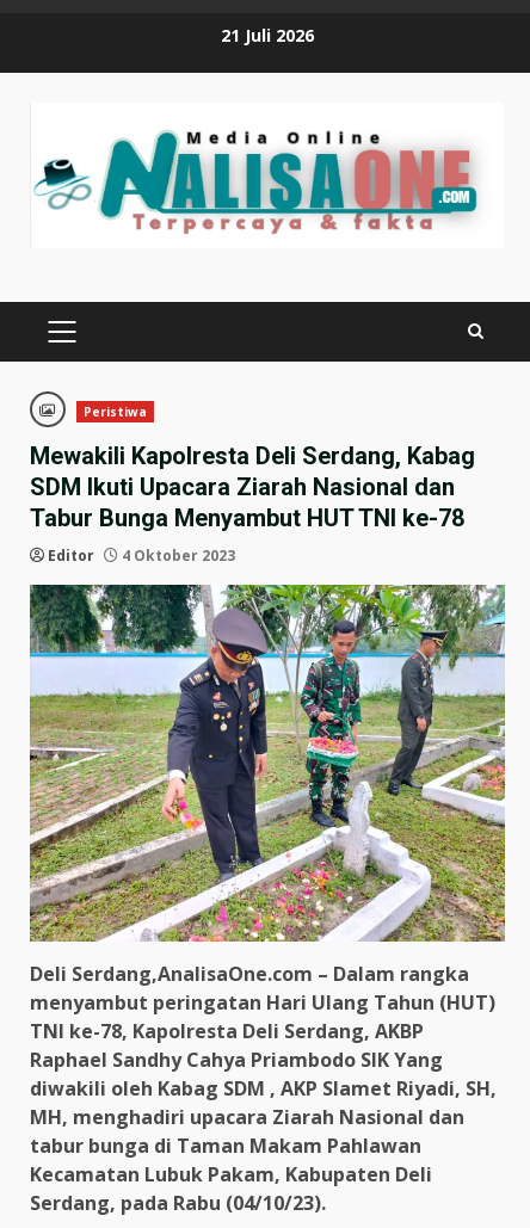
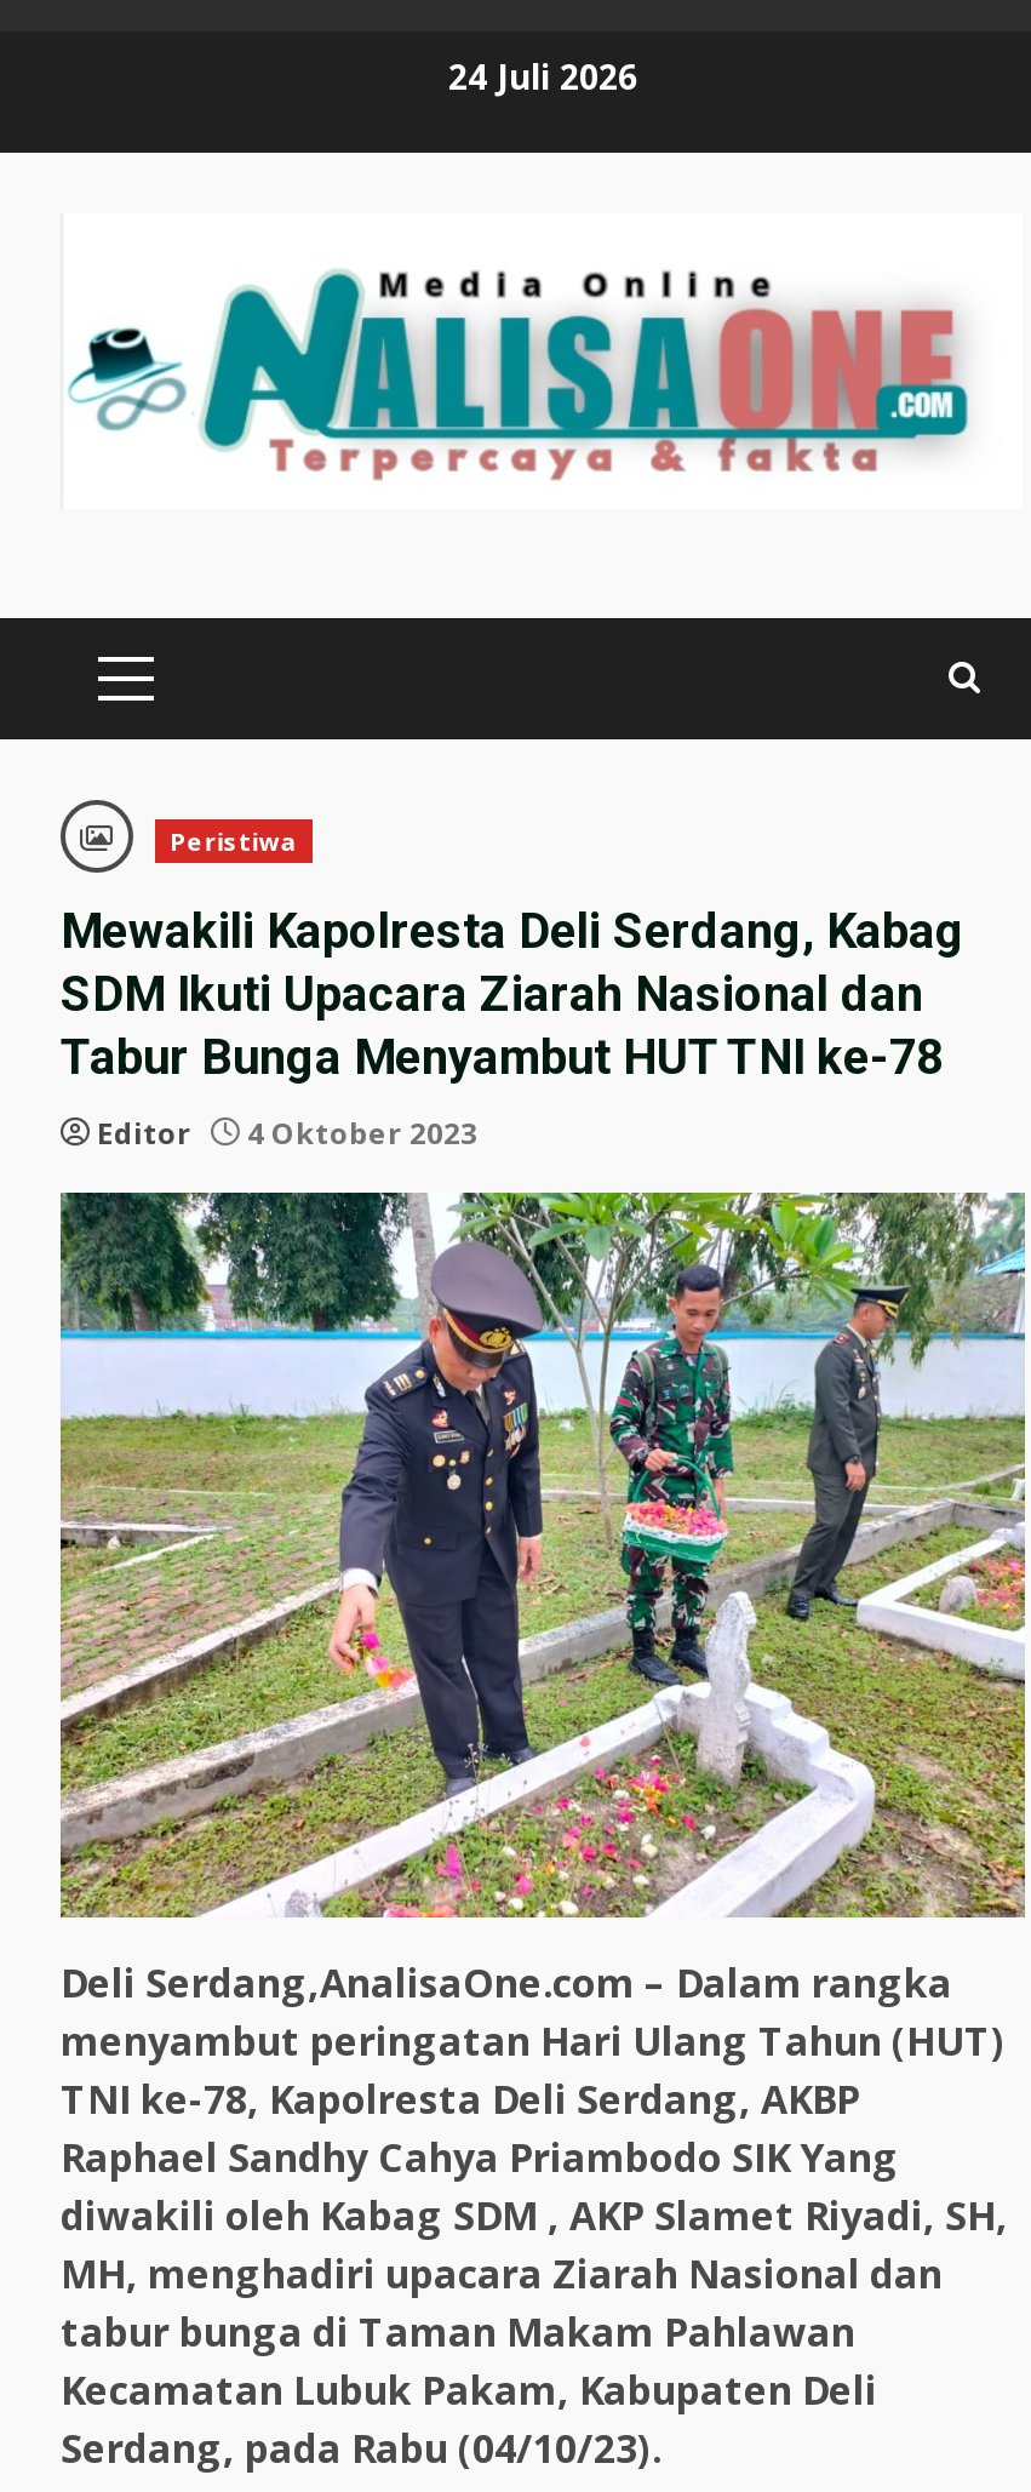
[221,23,314,46] 21 Juli 2026 -> [448,52,637,98] 24 Juli 2026

